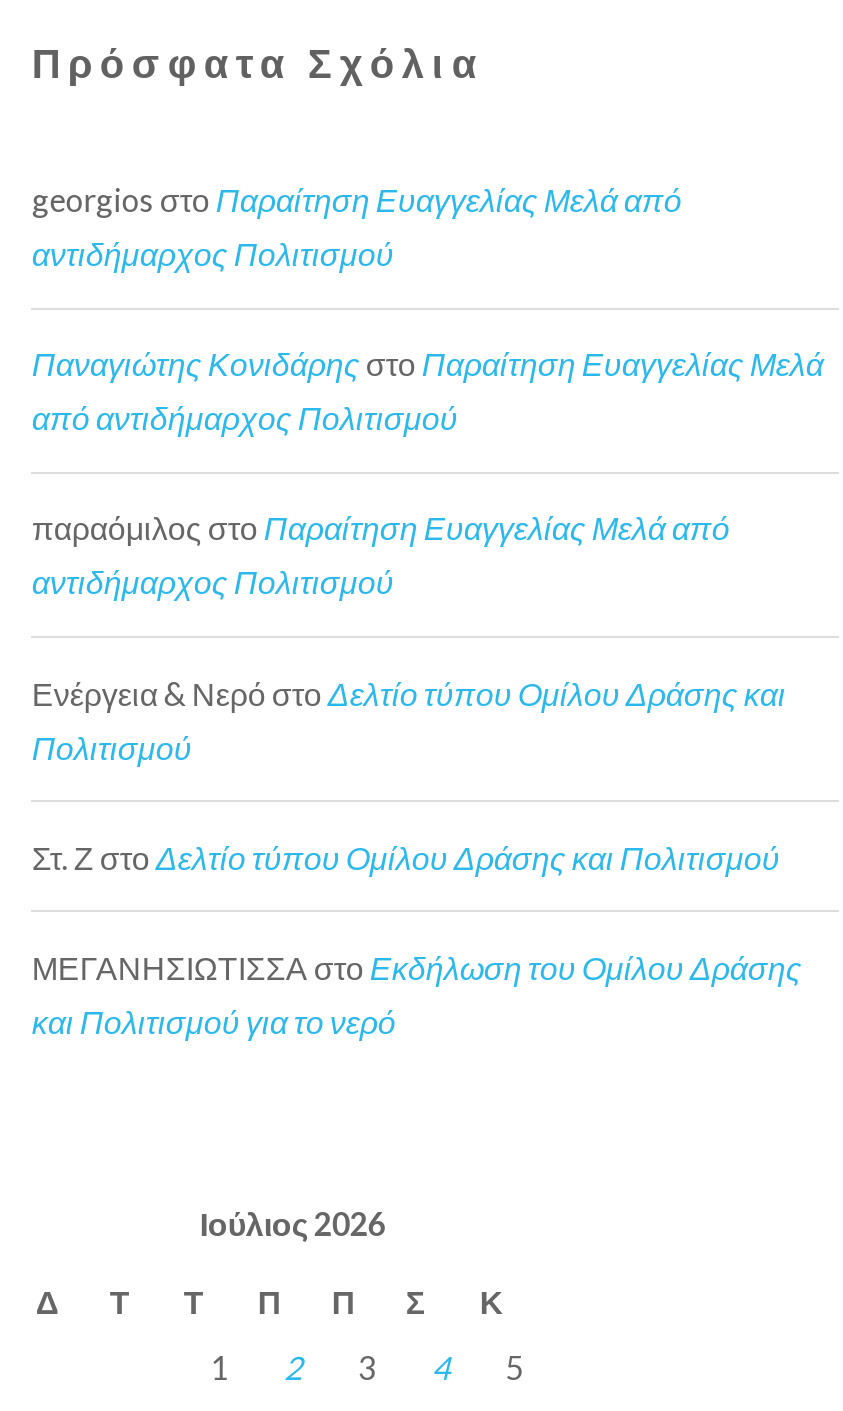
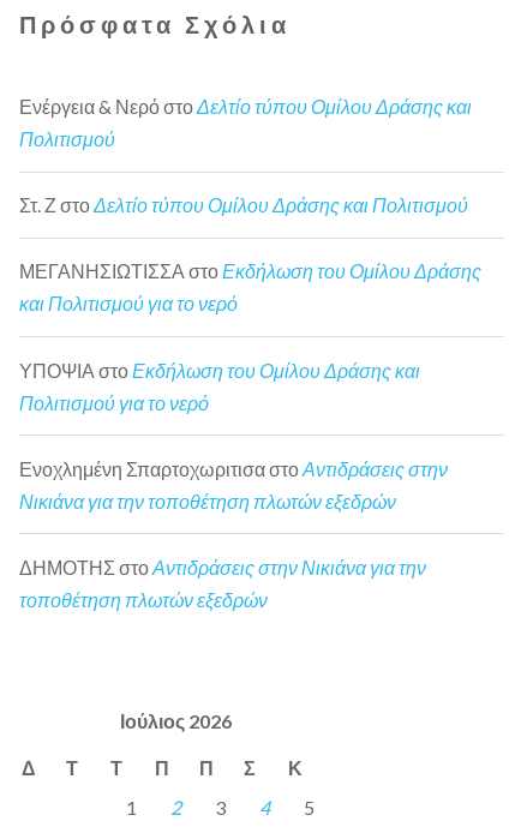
[32,180,824,601] georgios στο Παραίτηση Ευαγγελίας Μελά από | αντιδήμαρχος Πολιτισμού | Παναγιώτης Κονιδάρης στο Παραίτηση Ευαγγελίας Μελά | από αντιδήμαρχος Πολιτισμού | παραόμιλος στο Παραίτηση Ευαγγελίας Μελά από | αντιδήμαρχος Πολιτισμού -> none
moved [32,673,802,1040] -> [20,95,482,315]: Ενέργεια & Νερό στο Δελτίο τύπου Ομίλου Δράσης και | Πολιτισμού | Στ. Ζ στο Δελτίο τύπου Ομίλου Δράσης και Πολιτισμού | ΜΕΓΑΝΗΣΙΩΤΙΣΣΑ στο Εκδήλωση του Ομίλου Δράσης | και Πολιτισμού για το νερό
none -> [20,358,448,611] ΥΠΟΨΙΑ στο Εκδήλωση του Ομίλου Δράσης και | Πολιτισμού για το νερό | Ενοχλημένη Σπαρτοχωριτισα στο Αντιδράσεις στην | Νικιάνα για την τοποθέτηση πλωτών εξεδρών | ΔΗΜΟΤΗΣ στο Αντιδράσεις στην Νικιάνα για την | τοποθέτηση πλωτών εξεδρών

